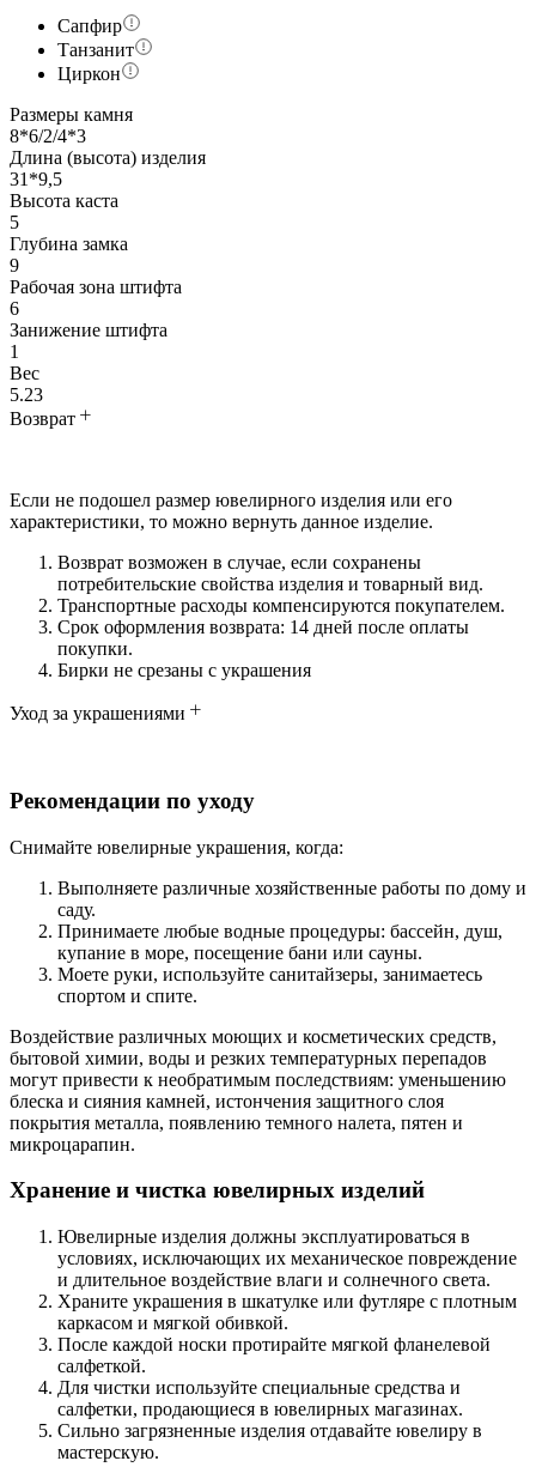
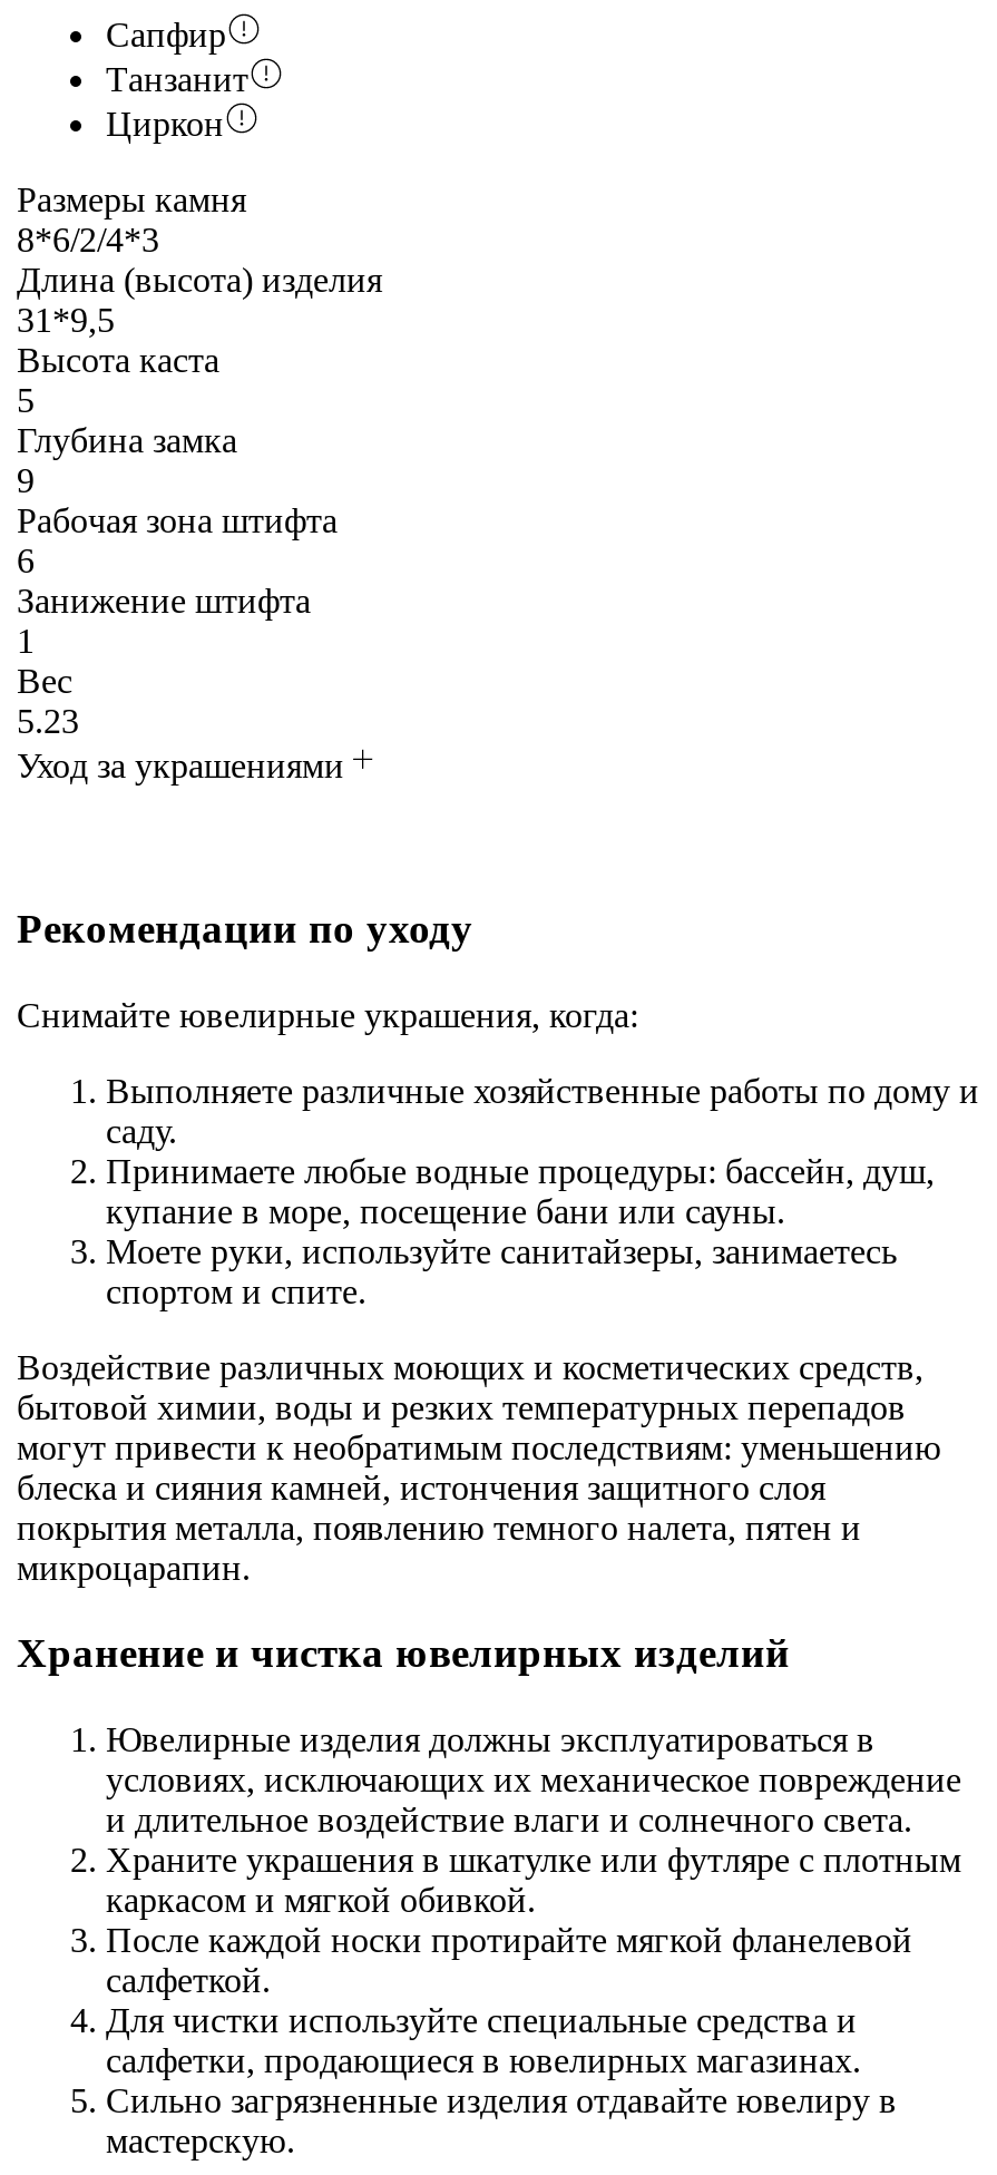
[10,408,75,429] Возврат -> none
[10,490,505,680] Если не подошел размер ювелирного изделия или его | характеристики, то можно вернуть данное изделие. | Возврат возможен в случае, если сохранены | потребительские свойства изделия и товарный вид. | Транспортные расходы компенсируются покупателем. | Срок оформления возврата: 14 дней после оплаты | покупки. | Бирки не срезаны с украшения -> none

